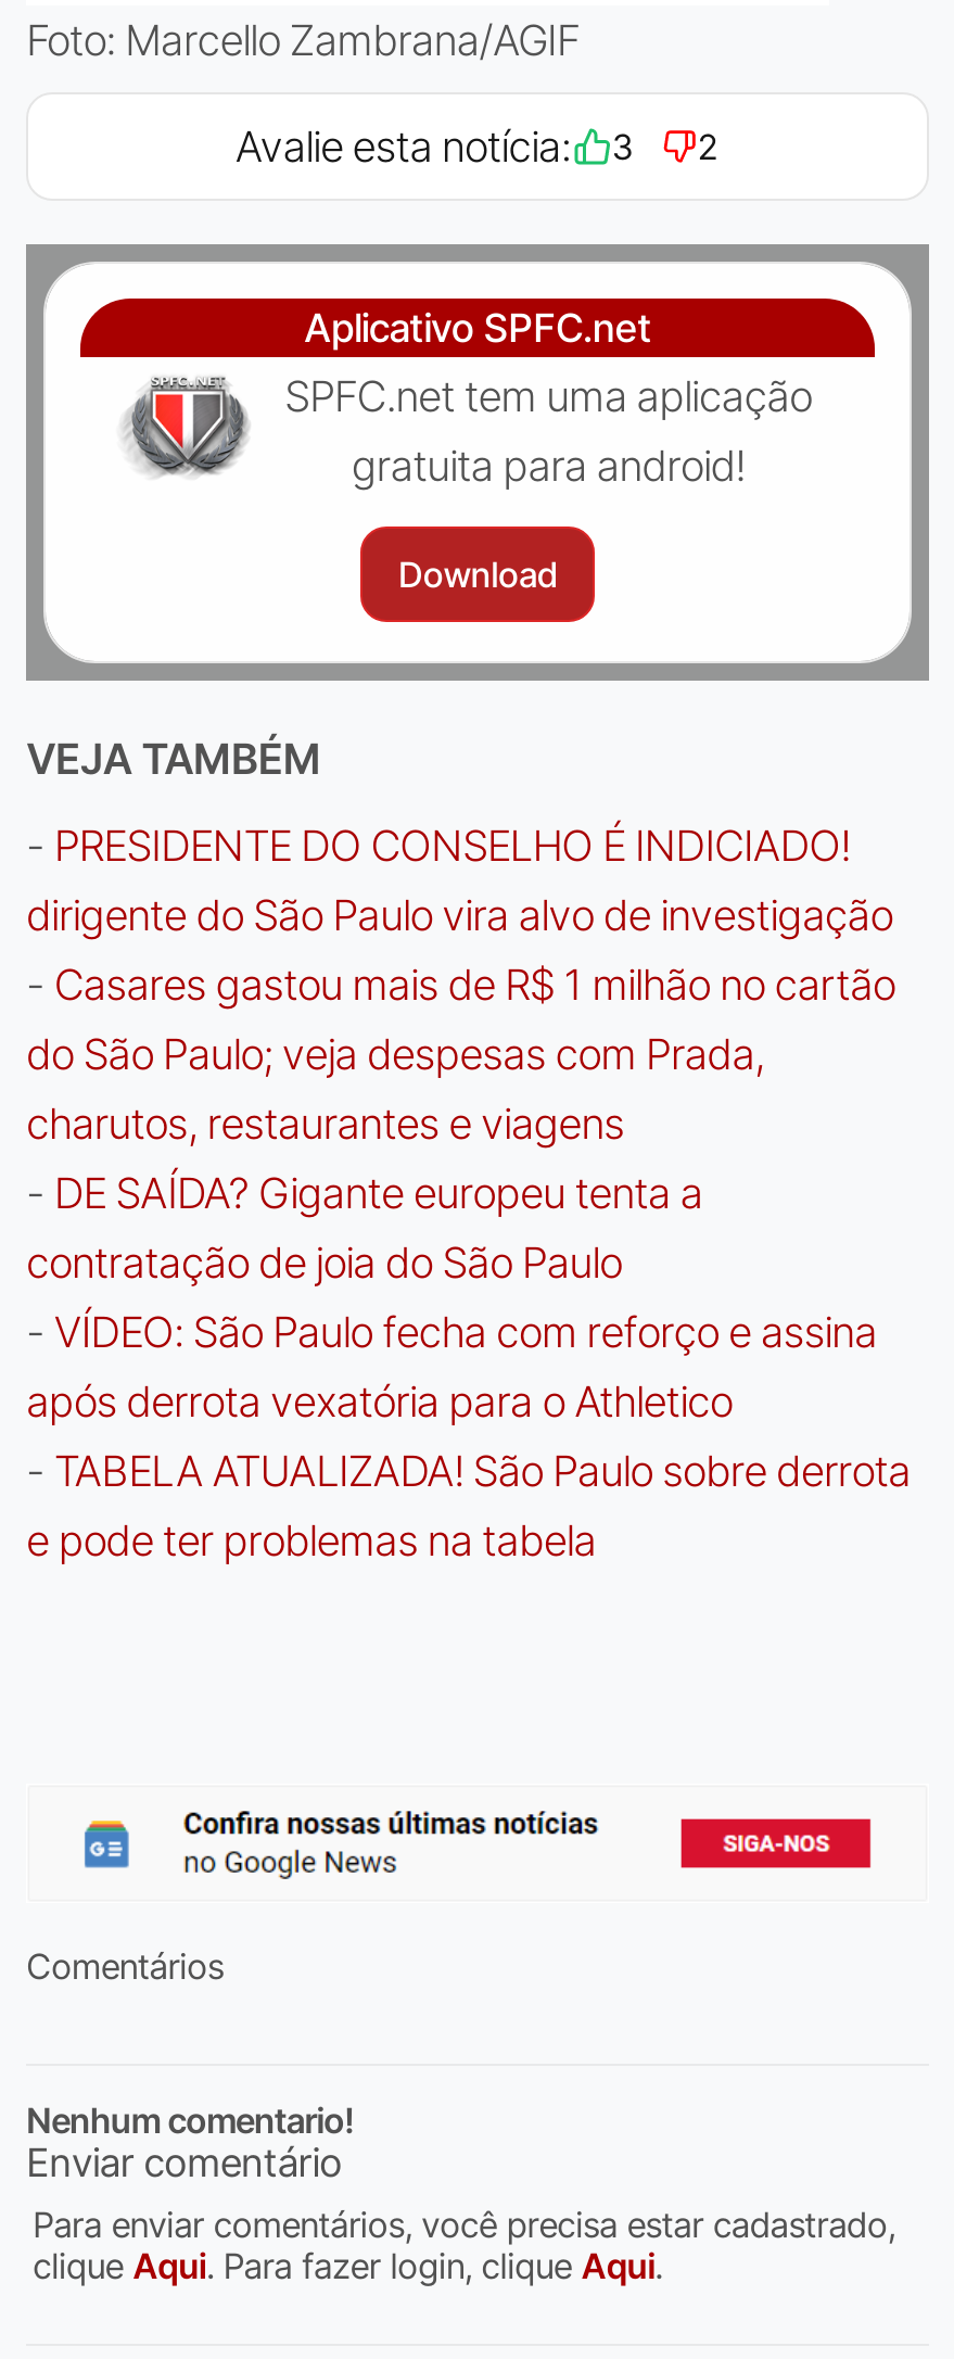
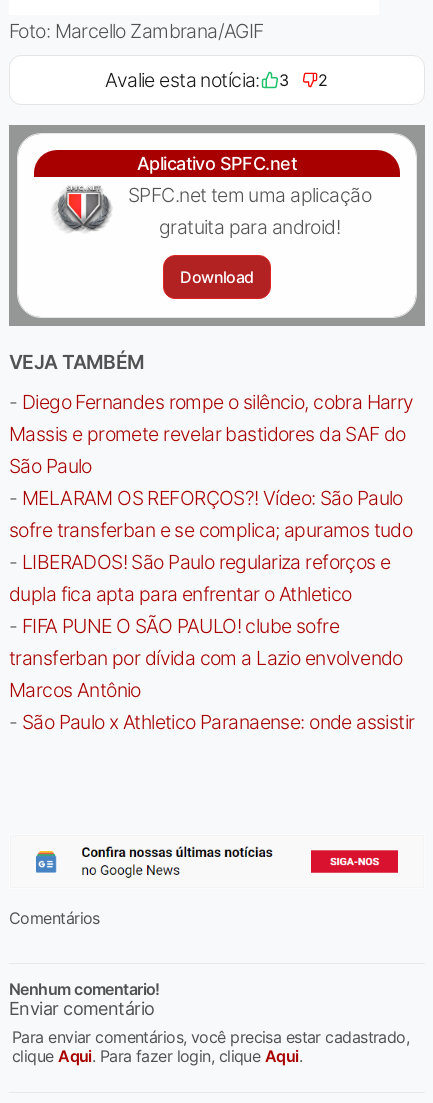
[26,819,911,1566] - PRESIDENTE DO CONSELHO É INDICIADO! | dirigente do São Paulo vira alvo de investigação | - Casares gastou mais de R$ 1 milhão no cartão | do São Paulo; veja despesas com Prada, | charutos, restaurantes e viagens | - DE SAÍDA? Gigante europeu tenta a | contratação de joia do São Paulo | - VÍDEO: São Paulo fecha com reforço e assina | após derrota vexatória para o Athletico | - TABELA ATUALIZADA! São Paulo sobre derrota | e pode ter problemas na tabela -> [9,390,414,734] - Diego Fernandes rompe o silêncio, cobra Harry | Massis e promete revelar bastidores da SAF do | São Paulo | - MELARAM OS REFORÇOS?! Vídeo: São Paulo | sofre transferban e se complica; apuramos tudo | - LIBERADOS! São Paulo regulariza reforços e | dupla fica apta para enfrentar o Athletico | - FIFA PUNE O SÃO PAULO! clube sofre | transferban por dívida com a Lazio envolvendo | Marcos Antônio | - São Paulo x Athletico Paranaense: onde assistir

